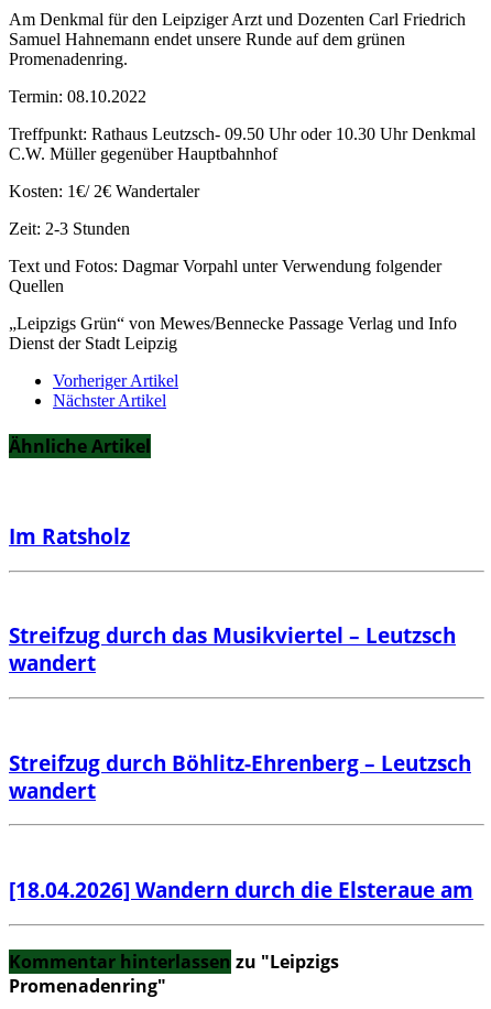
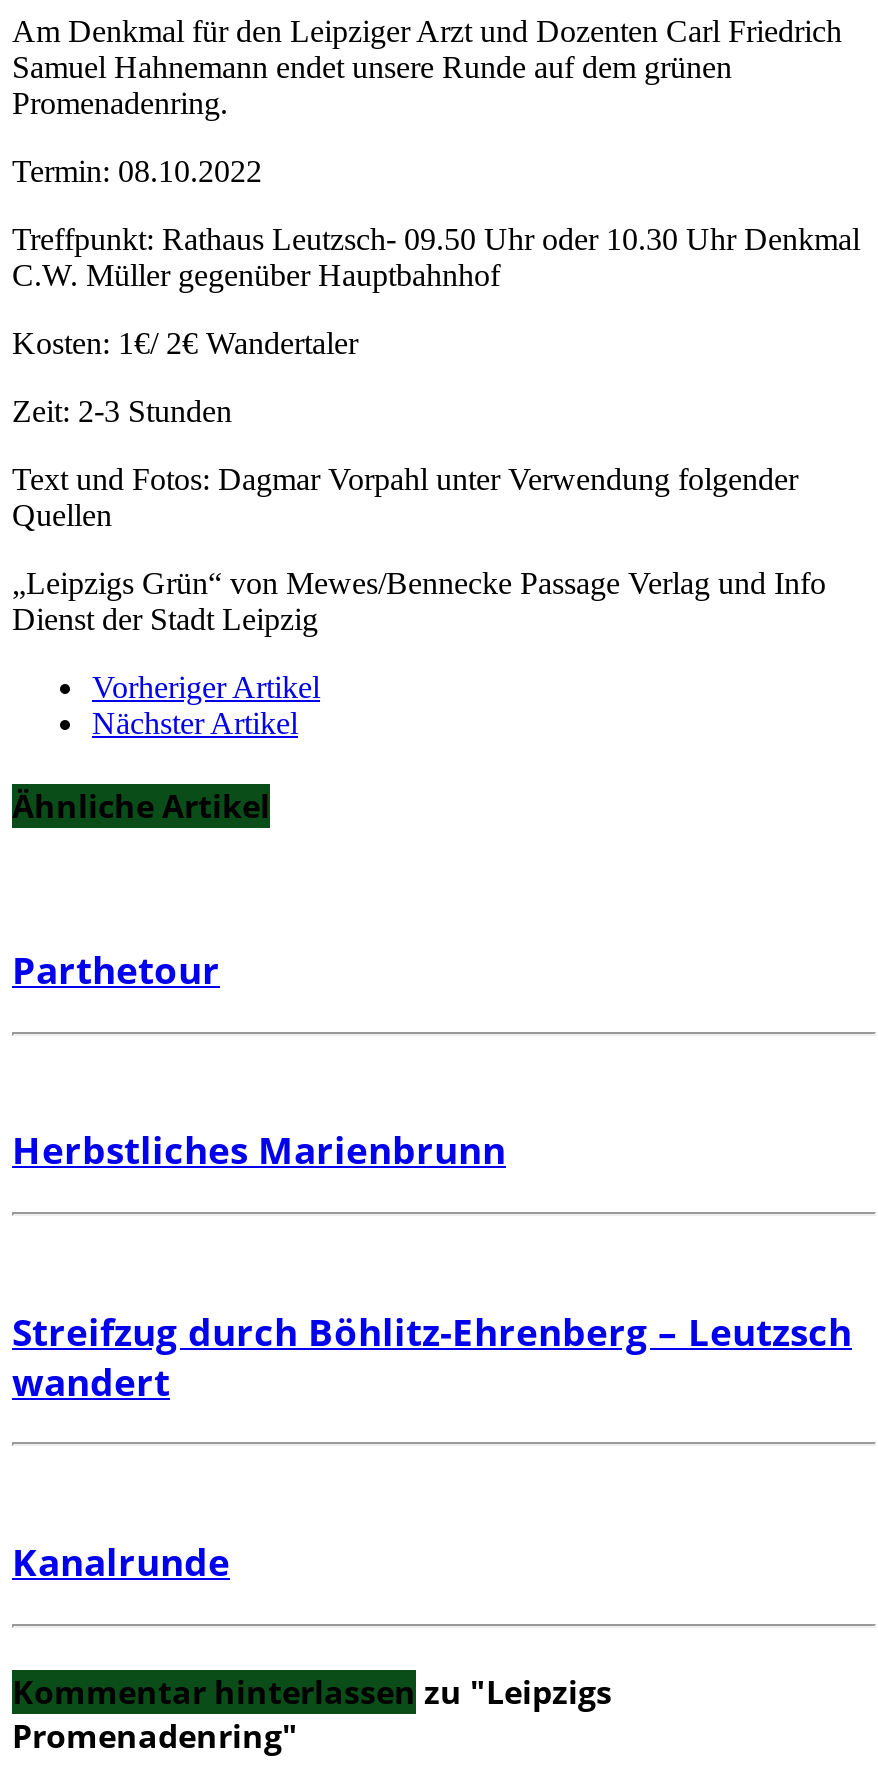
[9,522,130,550] Im Ratsholz -> [12,944,220,994] Parthetour
[9,622,456,677] Streifzug durch das Musikviertel – Leutzsch | wandert -> [12,1125,506,1175] Herbstliches Marienbrunn
[9,876,473,903] [18.04.2026] Wandern durch die Elsteraue am -> [12,1536,230,1586] Kanalrunde

